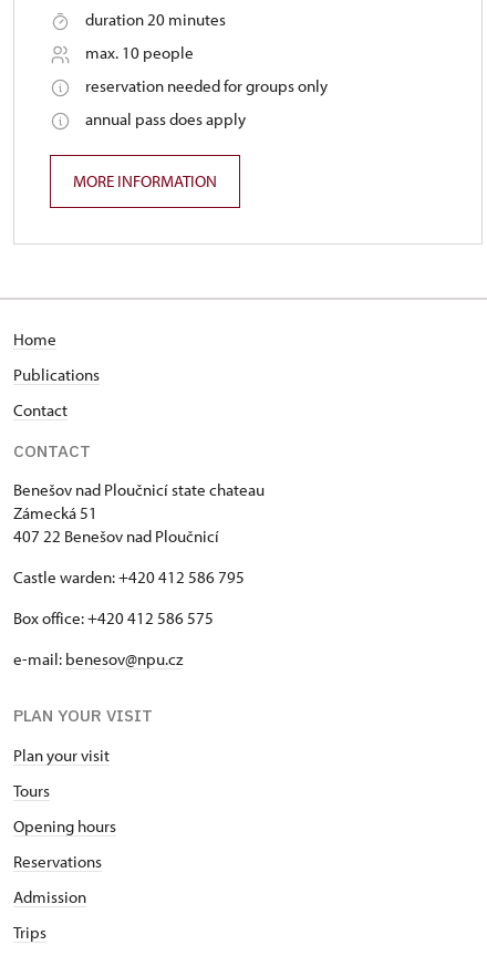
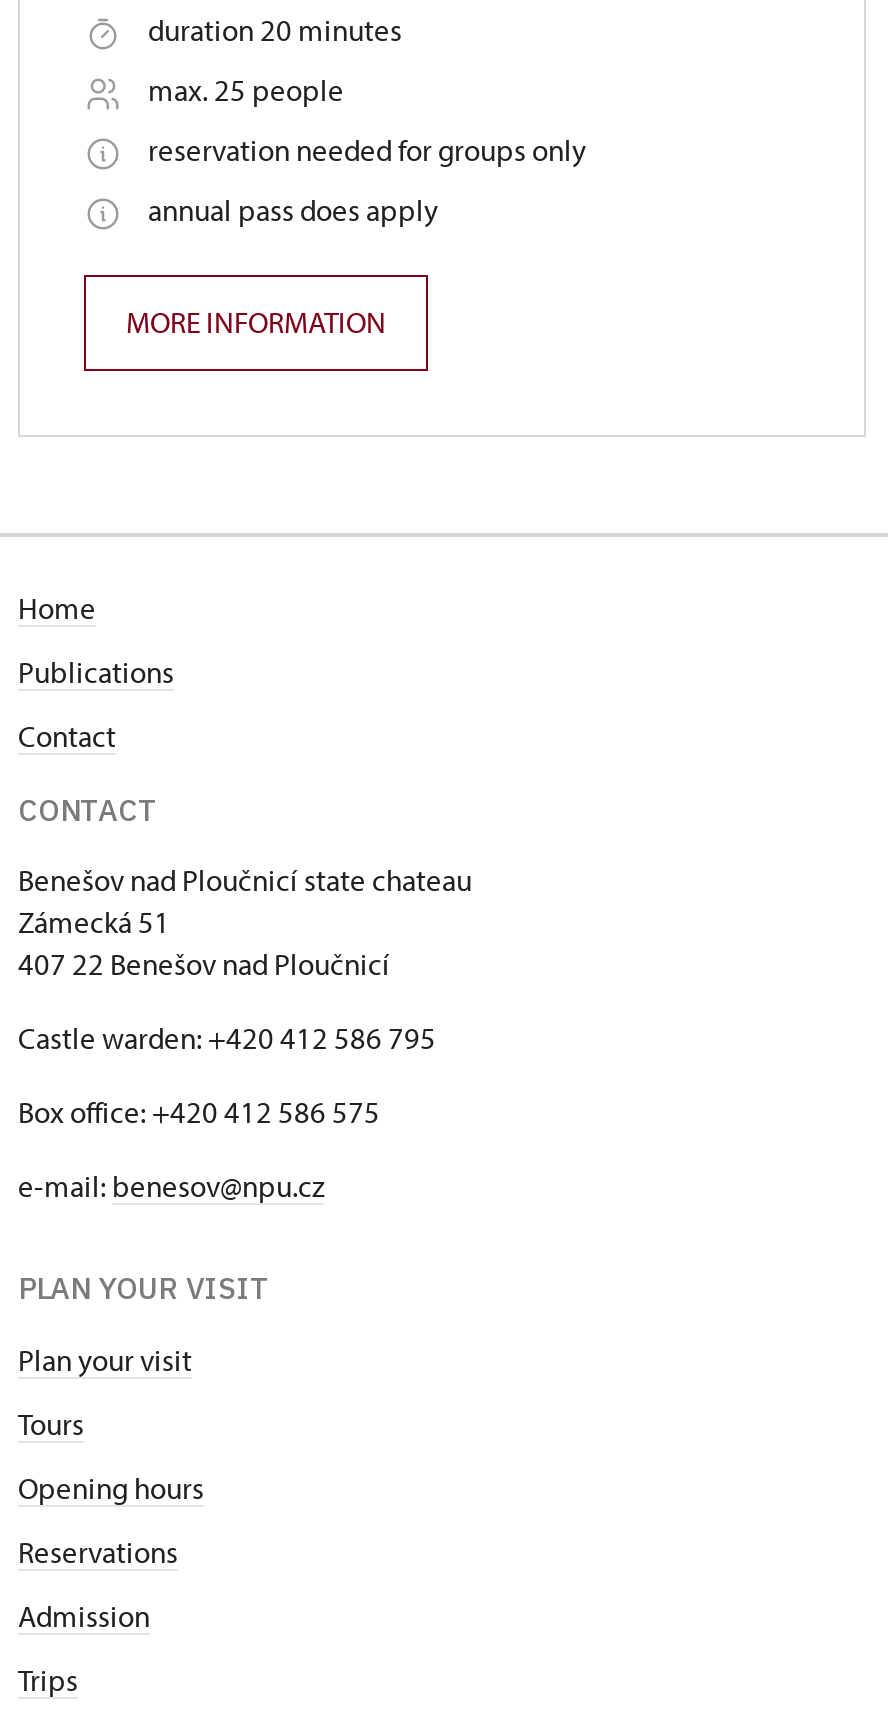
[85,42,194,63] max. 10 people -> [148,71,344,109] max. 25 people

